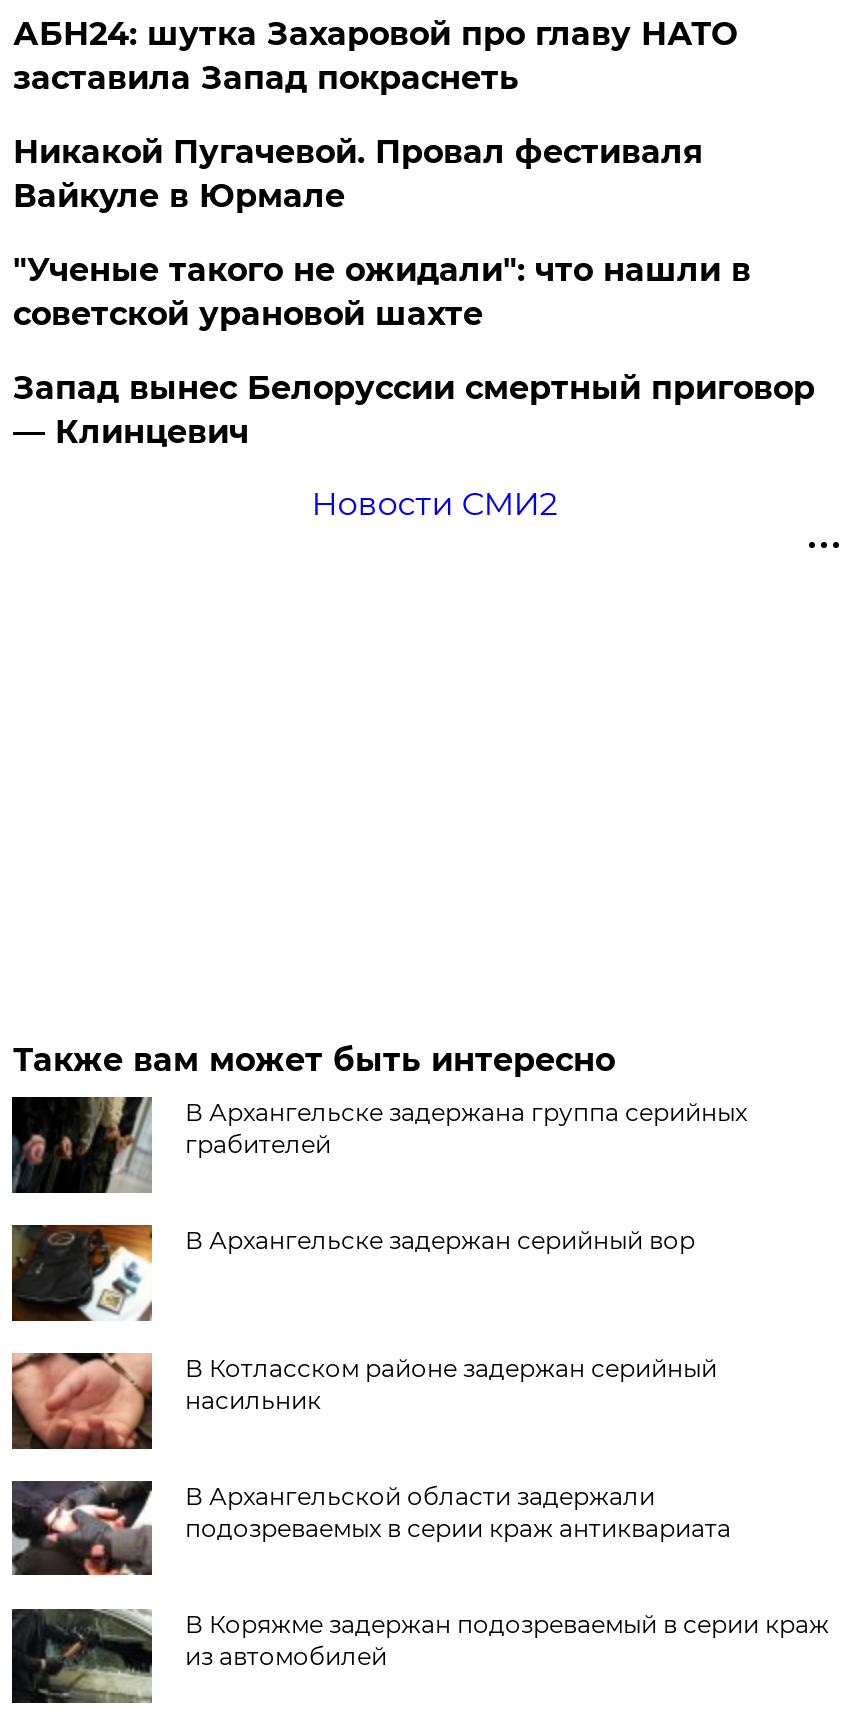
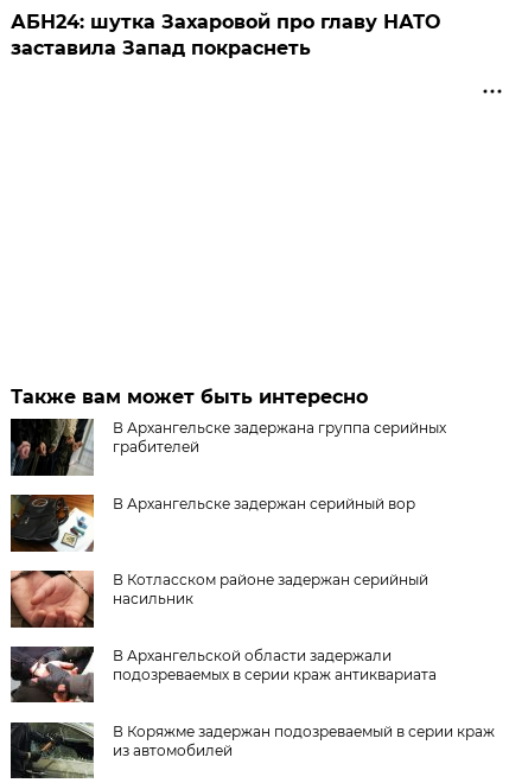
[13,133,815,523] Никакой Пугачевой. Провал фестиваля | Вайкуле в Юрмале | "Ученые такого не ожидали": что нашли в | советской урановой шахте | Запад вынес Белоруссии смертный приговор | — Клинцевич | Новости СМИ2 -> none

